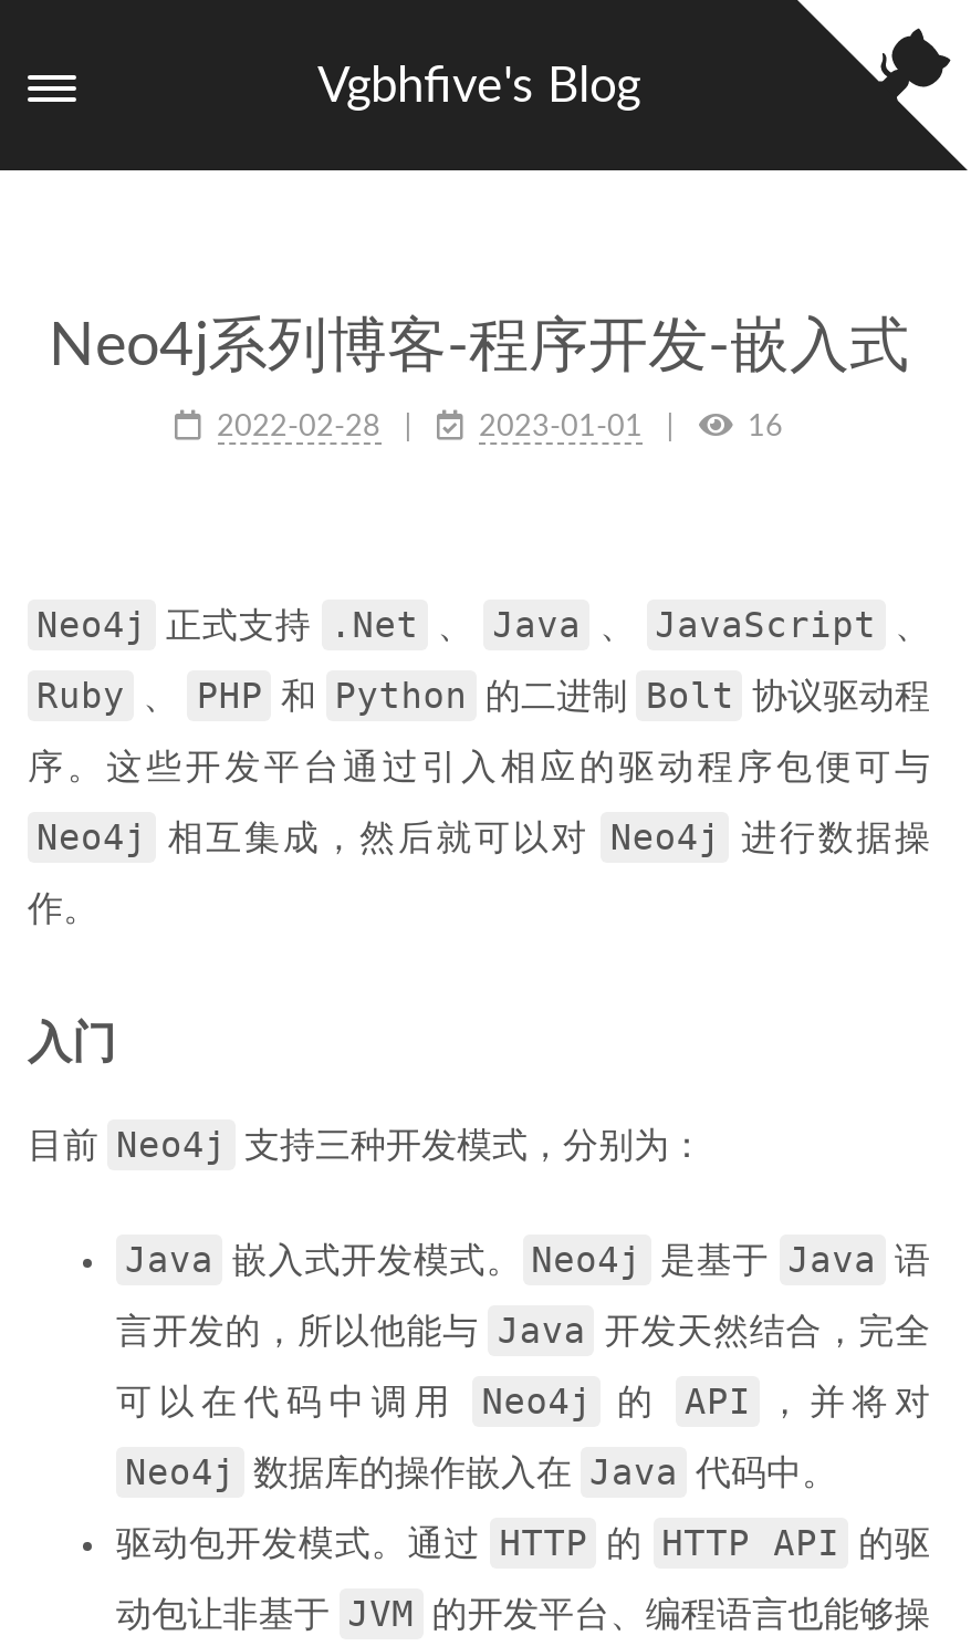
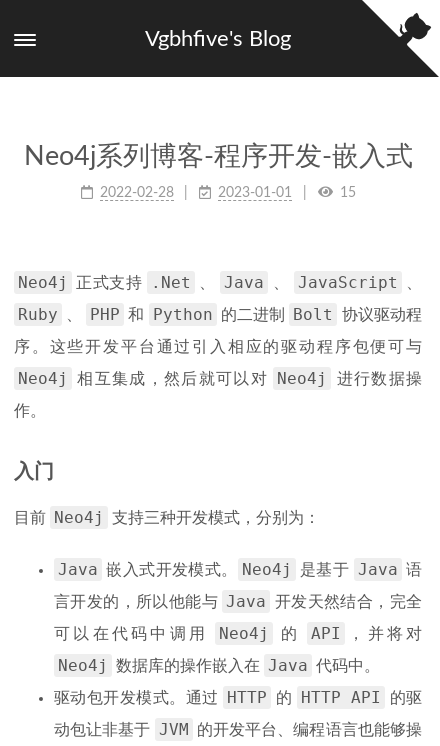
[748,411,783,442] 16 -> [339,186,355,200] 15

